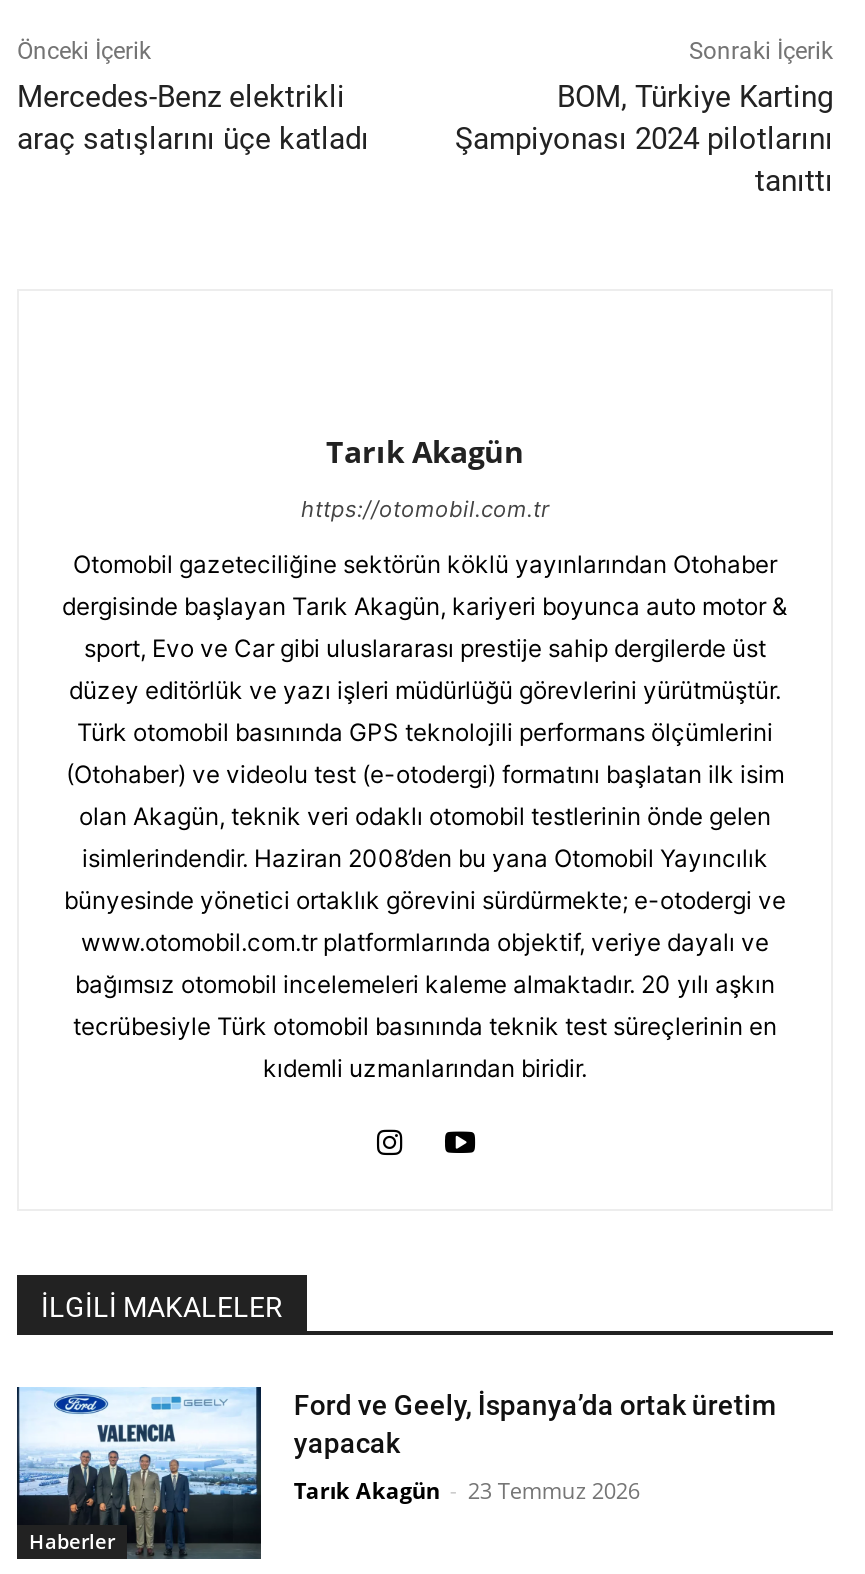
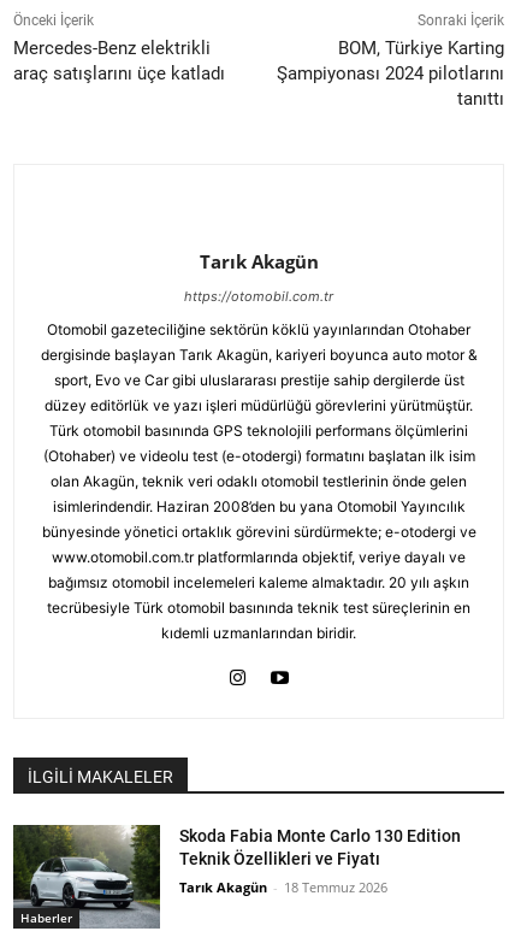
[15,1385,776,1559] [image] | Ford ve Geely, İspanya’da ortak üretim | yapacak -> [12,824,461,929] [image] | Skoda Fabia Monte Carlo 130 Edition | Teknik Özellikleri ve Fiyatı
[294,1476,640,1506] Tarık Akagün - 23 Temmuz 2026 -> [180,878,388,897] Tarık Akagün - 18 Temmuz 2026

